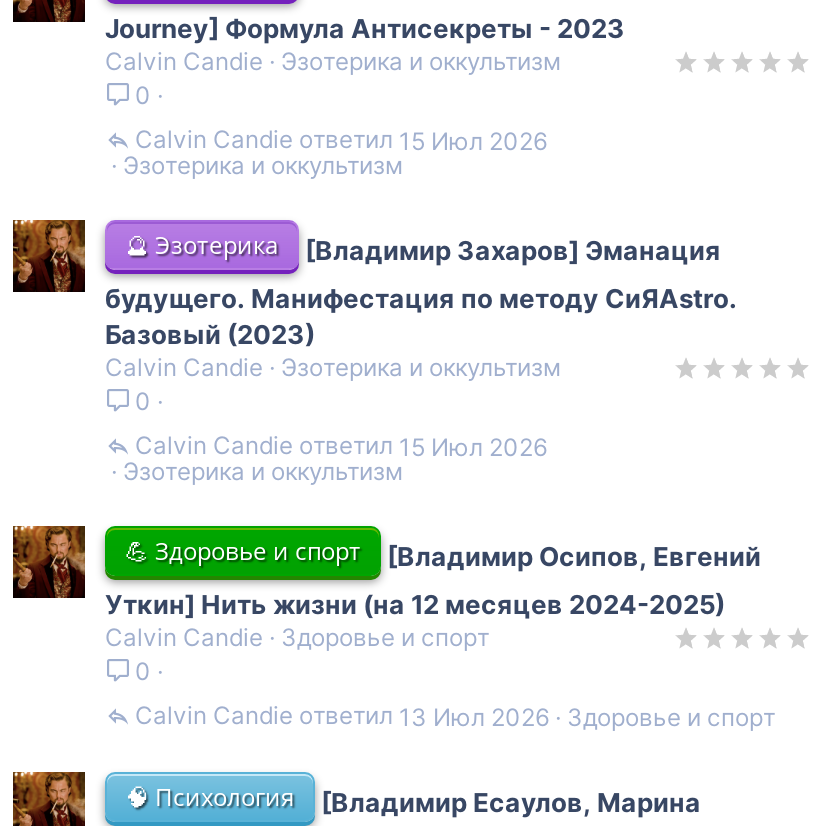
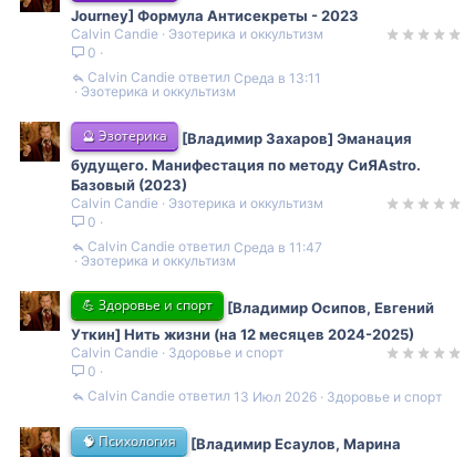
[399,125,547,155] 15 Июл 2026 -> [234,69,321,86] Среда в 13:11
[399,431,547,461] 15 Июл 2026 -> [234,239,322,255] Среда в 11:47

